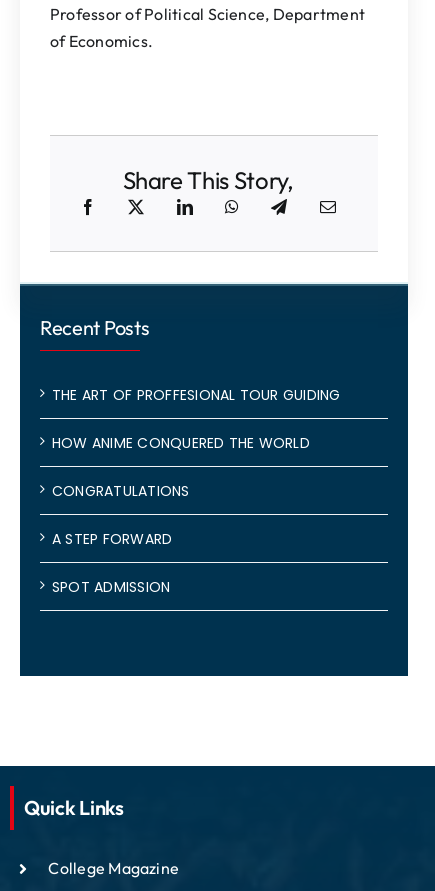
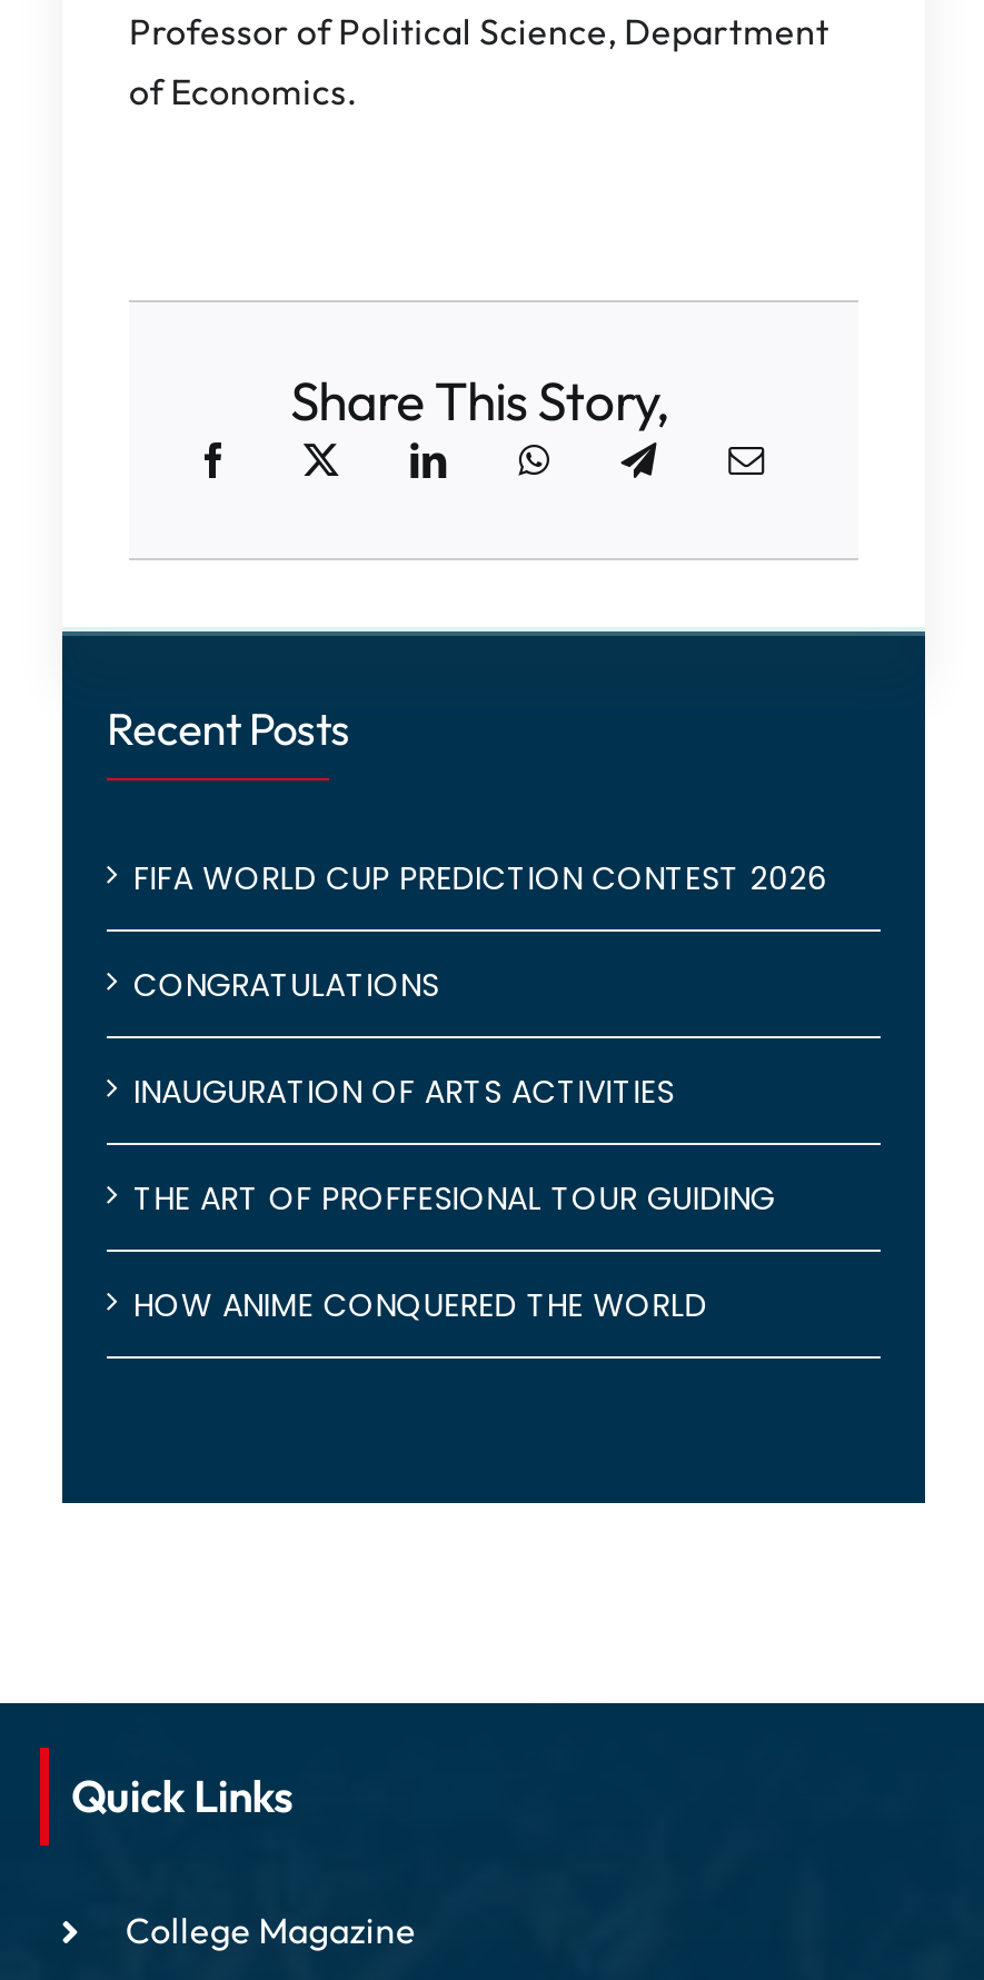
none -> [133,857,827,1115] FIFA WORLD CUP PREDICTION CONTEST 2026 | INAUGURATION OF ARTS ACTIVITIES
moved [52,385,341,453] -> [133,1177,775,1328]: THE ART OF PROFFESIONAL TOUR GUIDING | HOW ANIME CONQUERED THE WORLD
moved [52,481,190,501] -> [133,963,439,1008]: CONGRATULATIONS
[52,529,172,597] A STEP FORWARD | SPOT ADMISSION -> none

